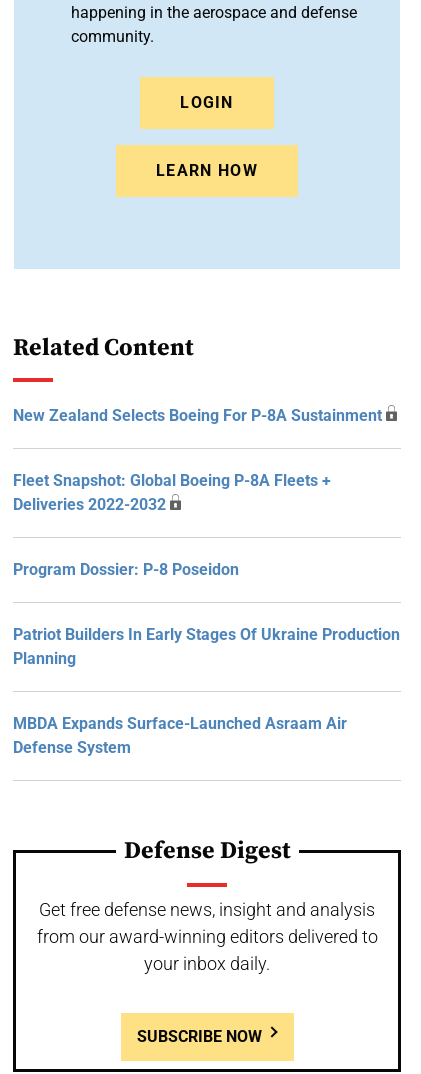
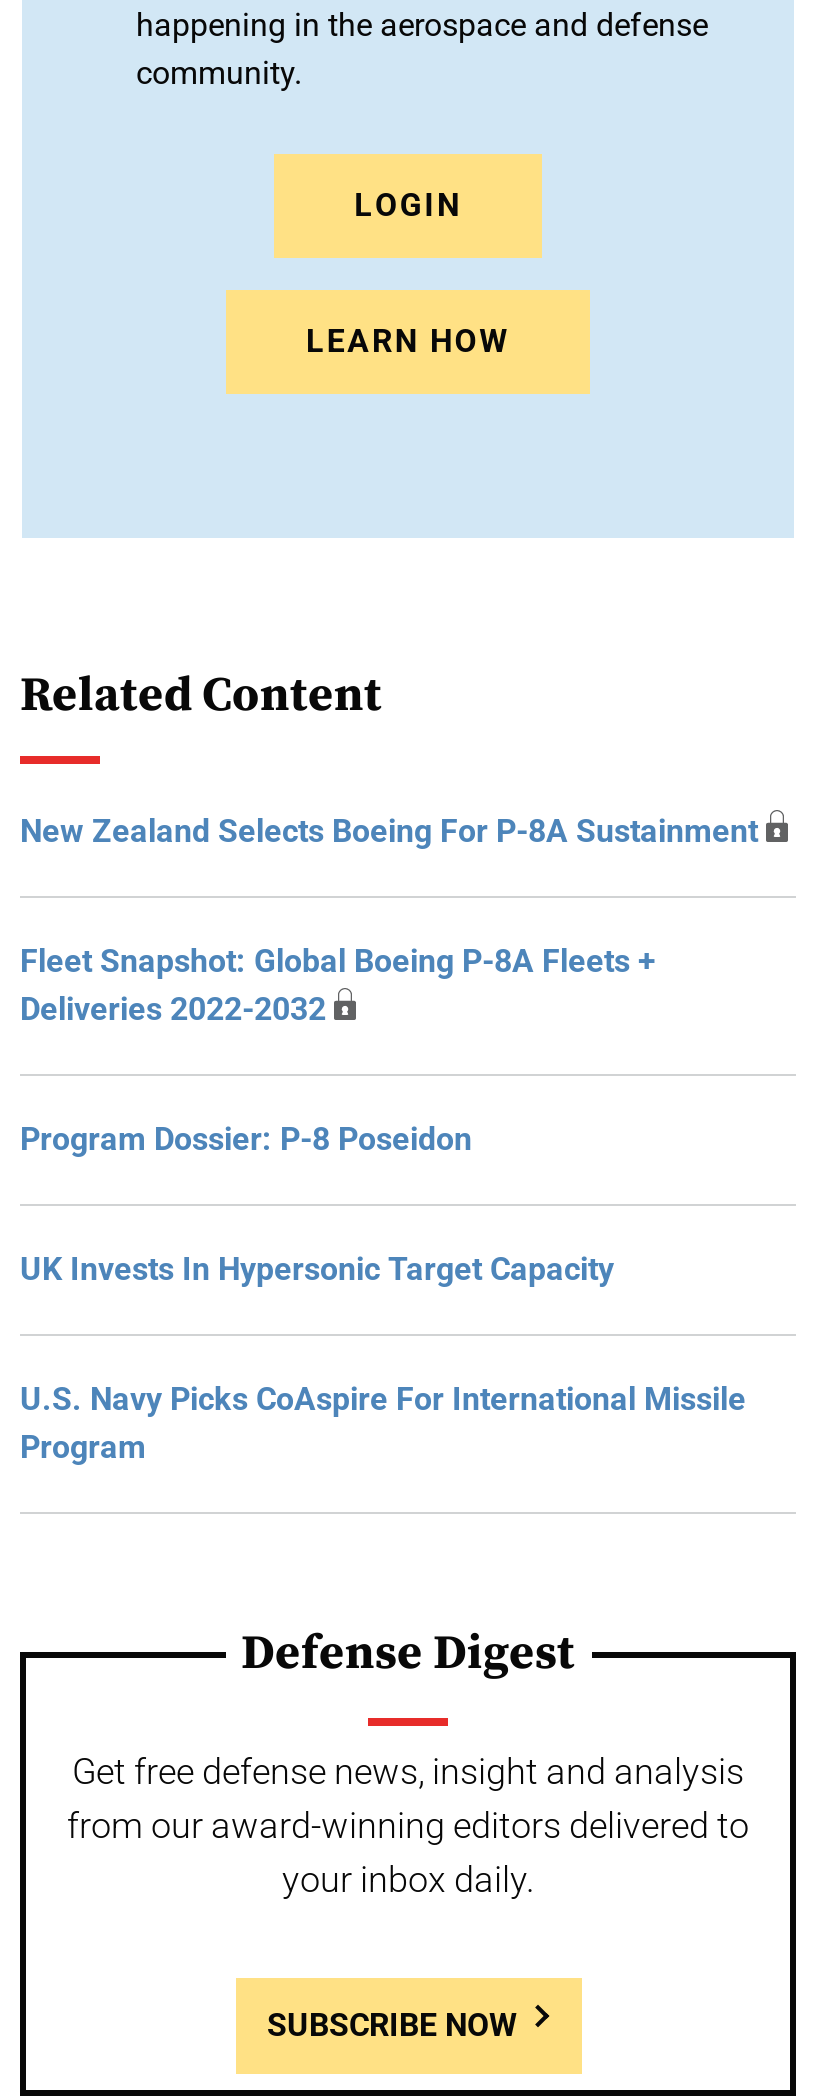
[13,625,400,668] Patriot Builders In Early Stages Of Ukraine Production | Planning -> [20,1250,614,1288] UK Invests In Hypersonic Target Capacity
[13,714,347,757] MBDA Expands Surface-Launched Asraam Air | Defense System -> [20,1380,746,1466] U.S. Navy Picks CoAspire For International Missile | Program

